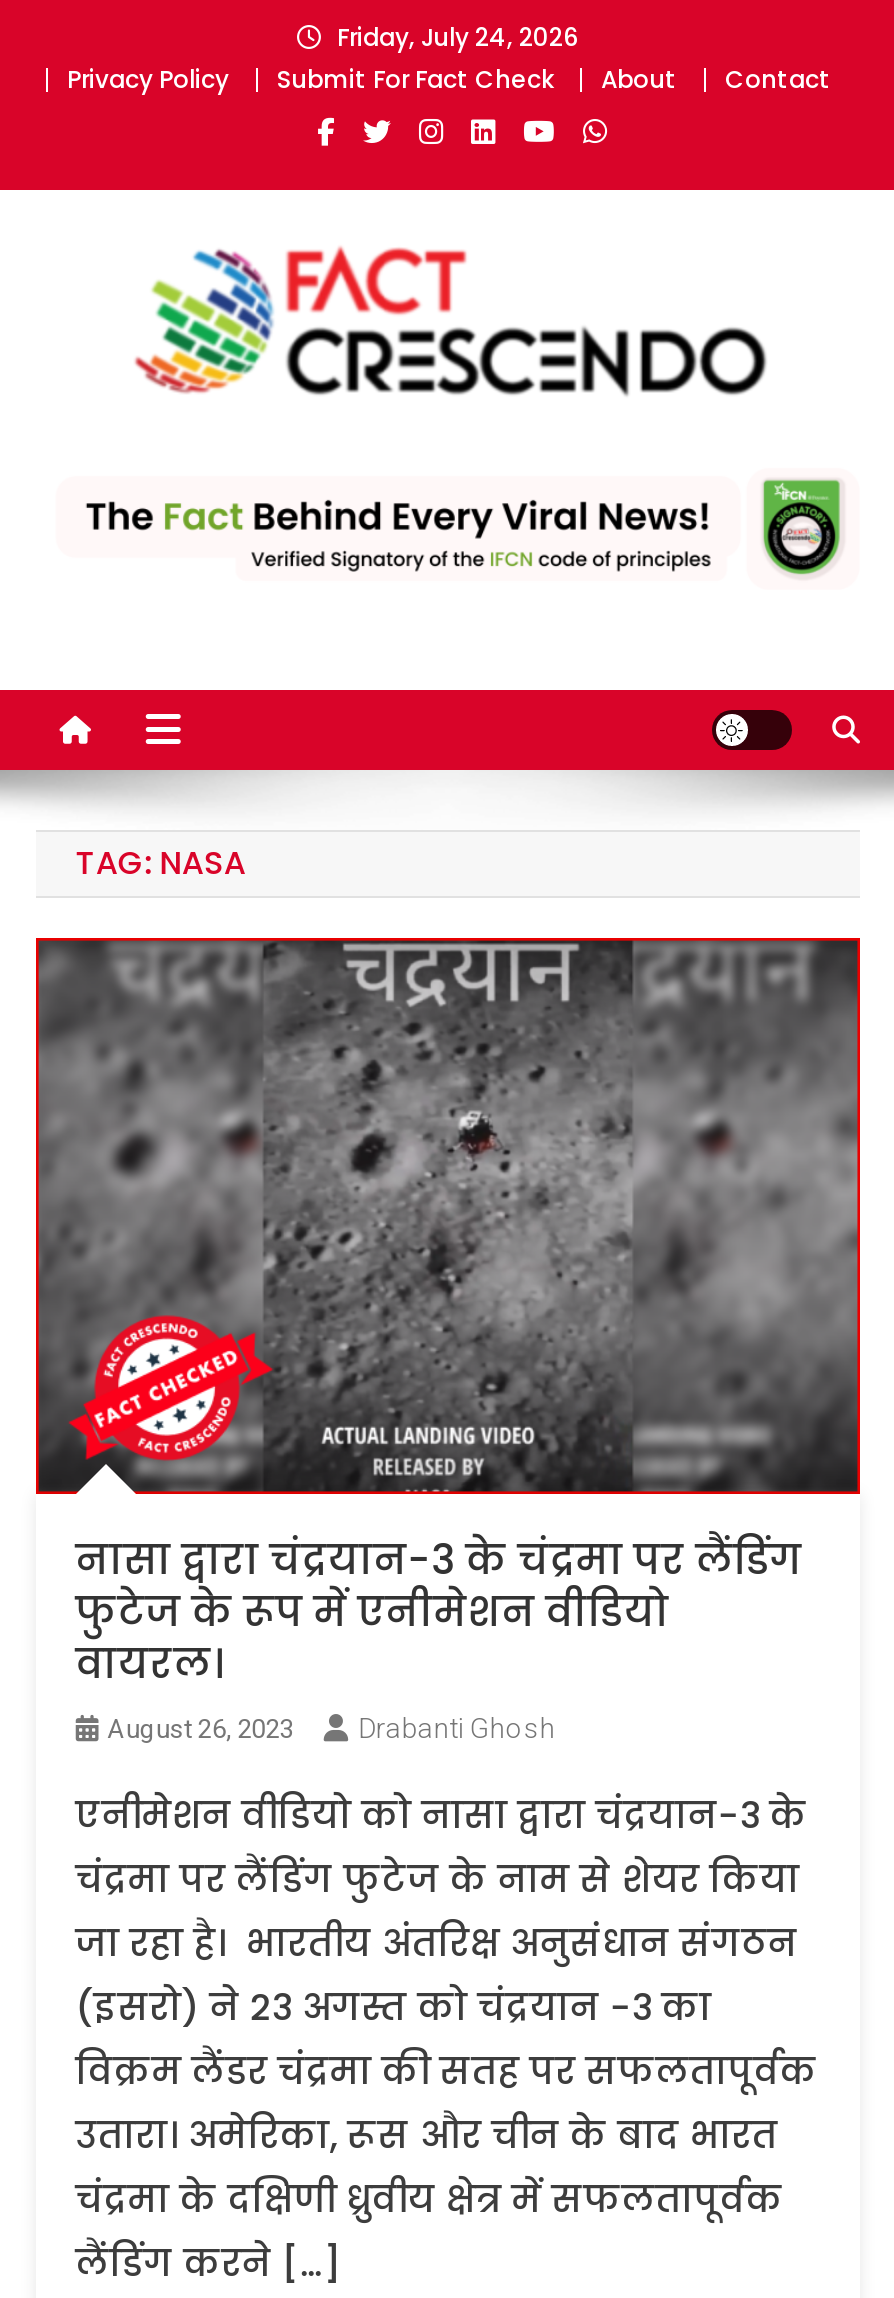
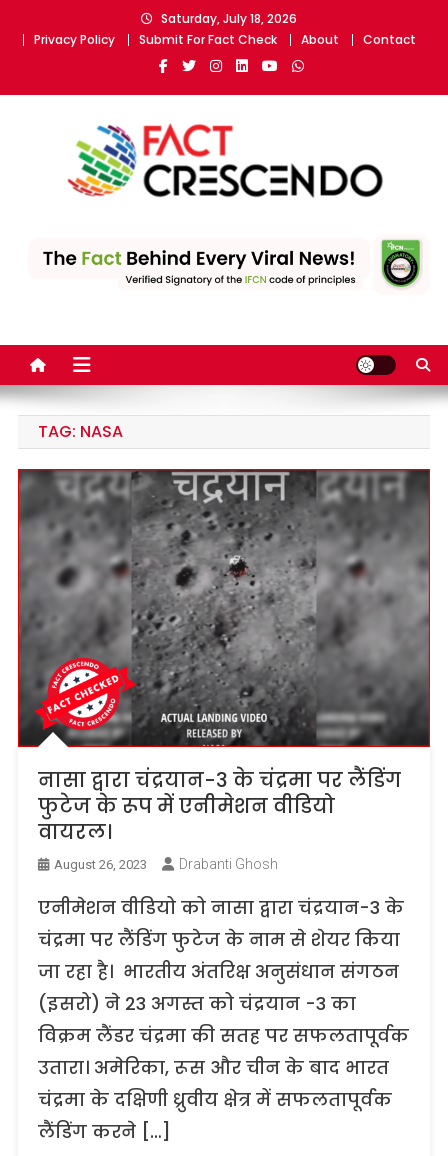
[337,20,579,54] Friday, July 24, 2026 -> [161,10,297,27] Saturday, July 18, 2026

